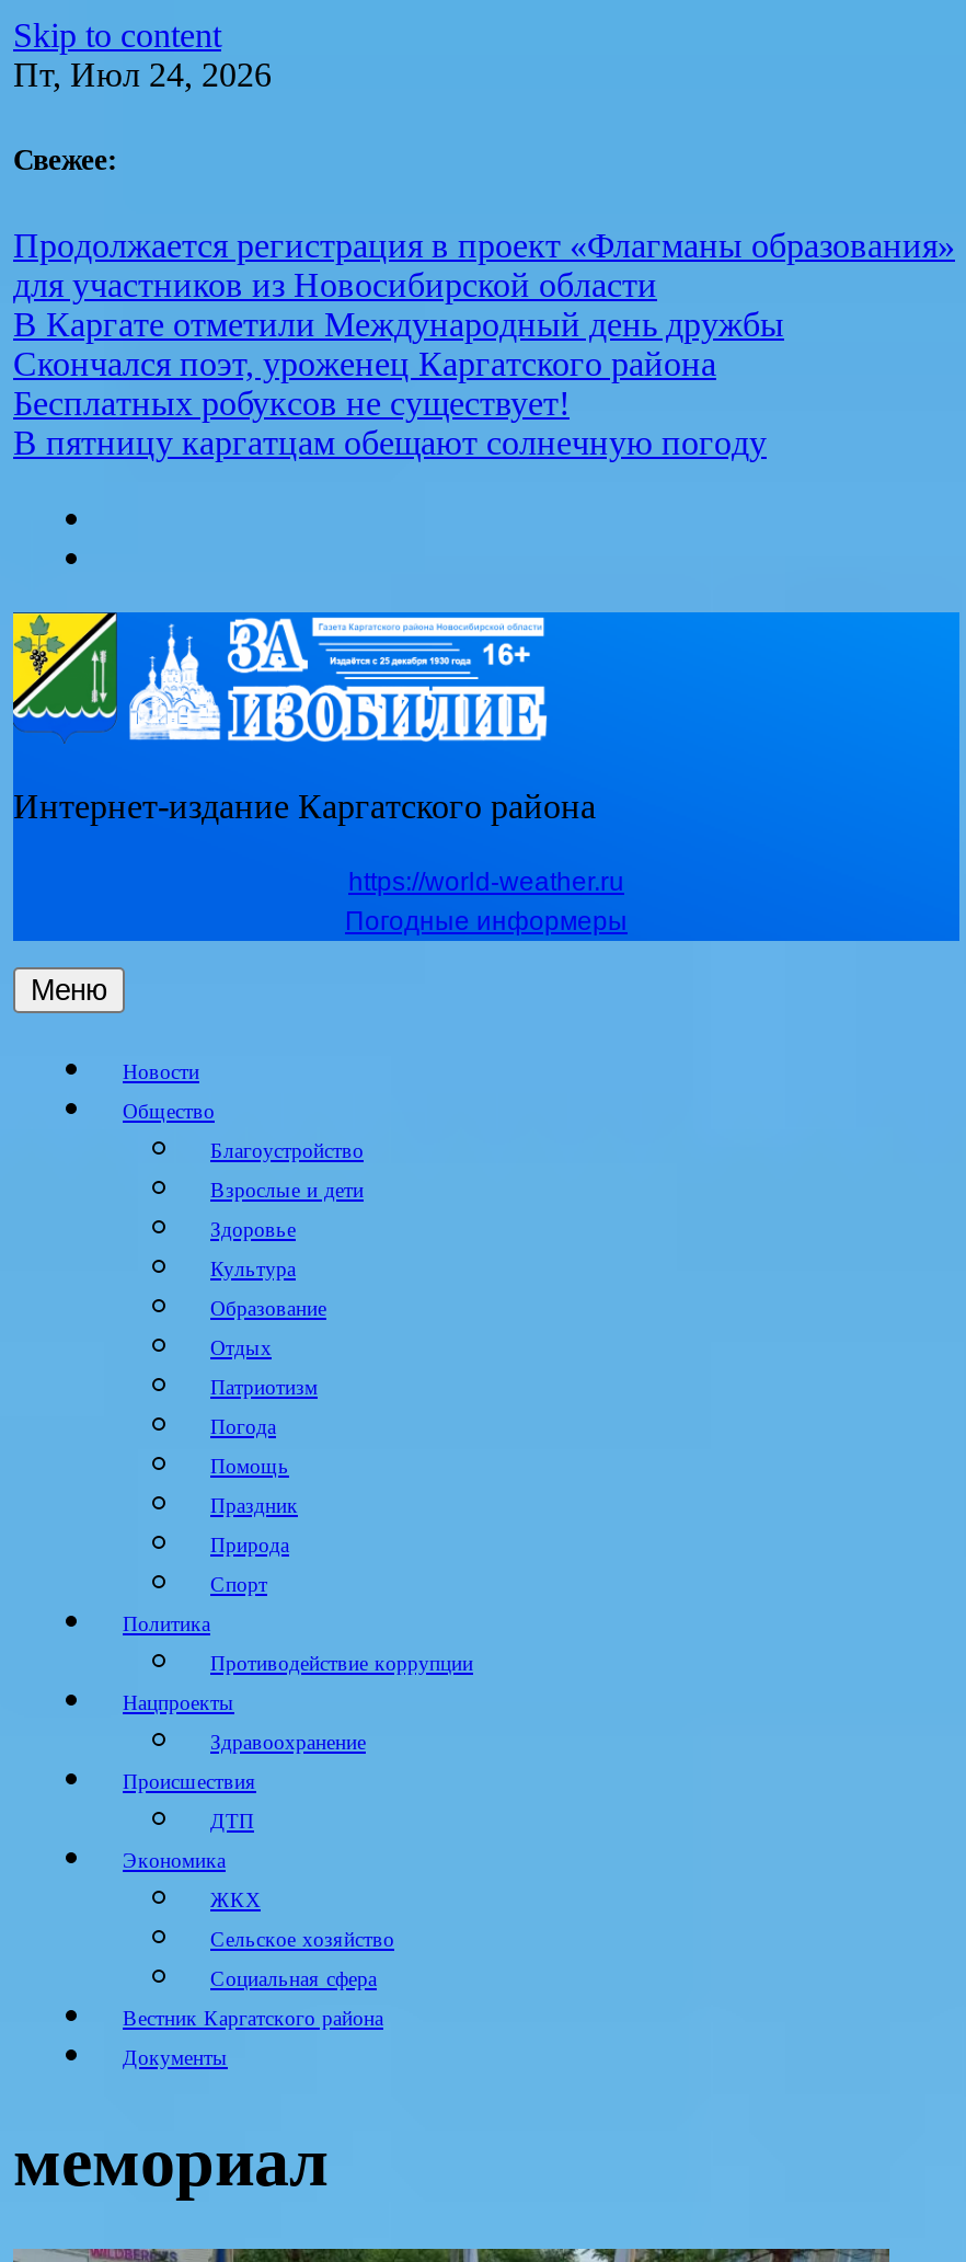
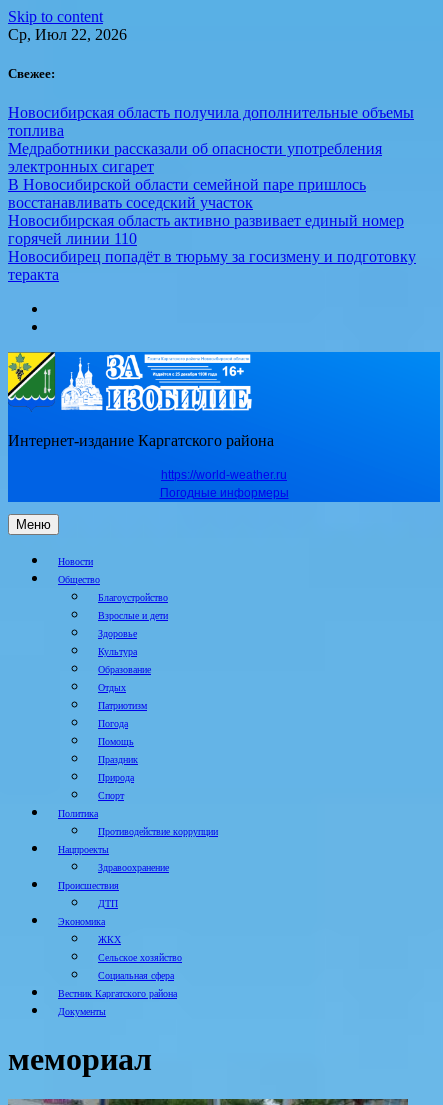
[13,56,272,93] Пт, Июл 24, 2026 -> [8,26,127,43] Ср, Июл 22, 2026
[13,227,955,462] Продолжается регистрация в проект «Флагманы образования» | для участников из Новосибирской области | В Каргате отметили Международный день дружбы | Скончался поэт, уроженец Каргатского района | Бесплатных робуксов не существует! | В пятницу каргатцам обещают солнечную погоду -> [8,104,416,283] Новосибирская область получила дополнительные объемы | топлива | Медработники рассказали об опасности употребления | электронных сигарет | В Новосибирской области семейной паре пришлось | восстанавливать соседский участок | Новосибирская область активно развивает единый номер | горячей линии 110 | Новосибирец попадёт в тюрьму за госизмену и подготовку | теракта

